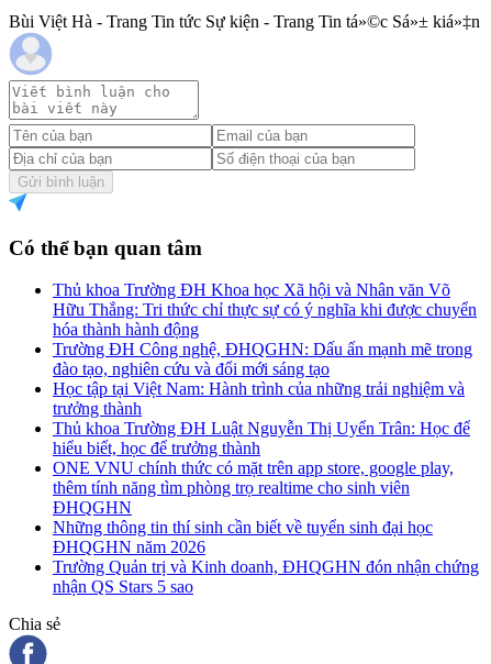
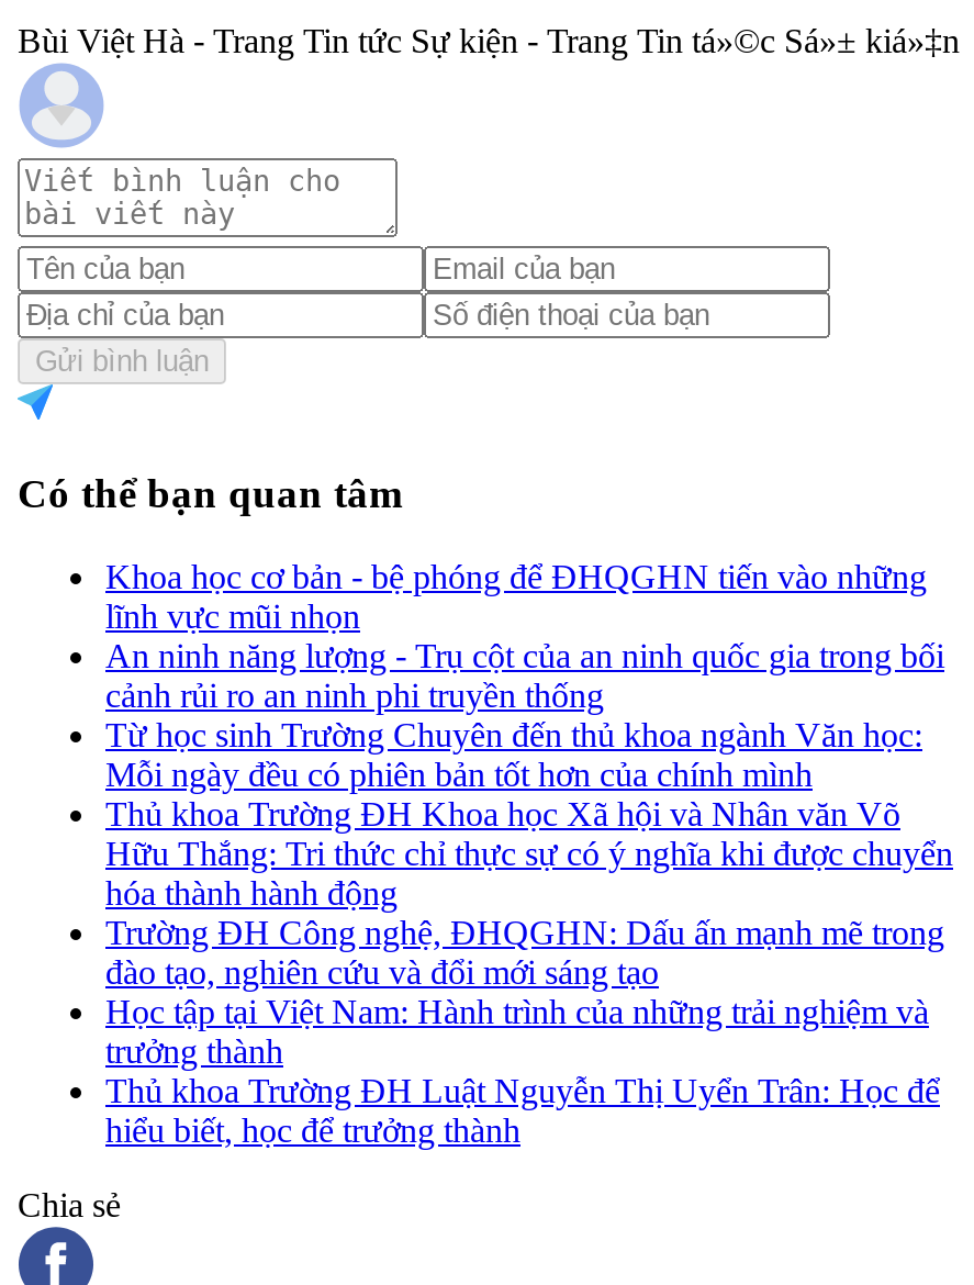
none -> [105,558,944,793] Khoa học cơ bản - bệ phóng để ĐHQGHN tiến vào những | lĩnh vực mũi nhọn | An ninh năng lượng - Trụ cột của an ninh quốc gia trong bối | cảnh rủi ro an ninh phi truyền thống | Từ học sinh Trường Chuyên đến thủ khoa ngành Văn học: | Mỗi ngày đều có phiên bản tốt hơn của chính mình
moved [53,281,477,458] -> [105,796,953,1149]: Thủ khoa Trường ĐH Khoa học Xã hội và Nhân văn Võ | Hữu Thắng: Tri thức chỉ thực sự có ý nghĩa khi được chuyển | hóa thành hành động | ... | Thủ khoa Trường ĐH Luật Nguyễn Thị Uyển Trân: Học để | hiểu biết, học để trưởng thành
[53,459,479,596] ONE VNU chính thức có mặt trên app store, google play, | thêm tính năng tìm phòng trọ realtime cho sinh viên | ĐHQGHN | Những thông tin thí sinh cần biết về tuyển sinh đại học | ĐHQGHN năm 2026 | Trường Quản trị và Kinh doanh, ĐHQGHN đón nhận chứng | nhận QS Stars 5 sao -> none

